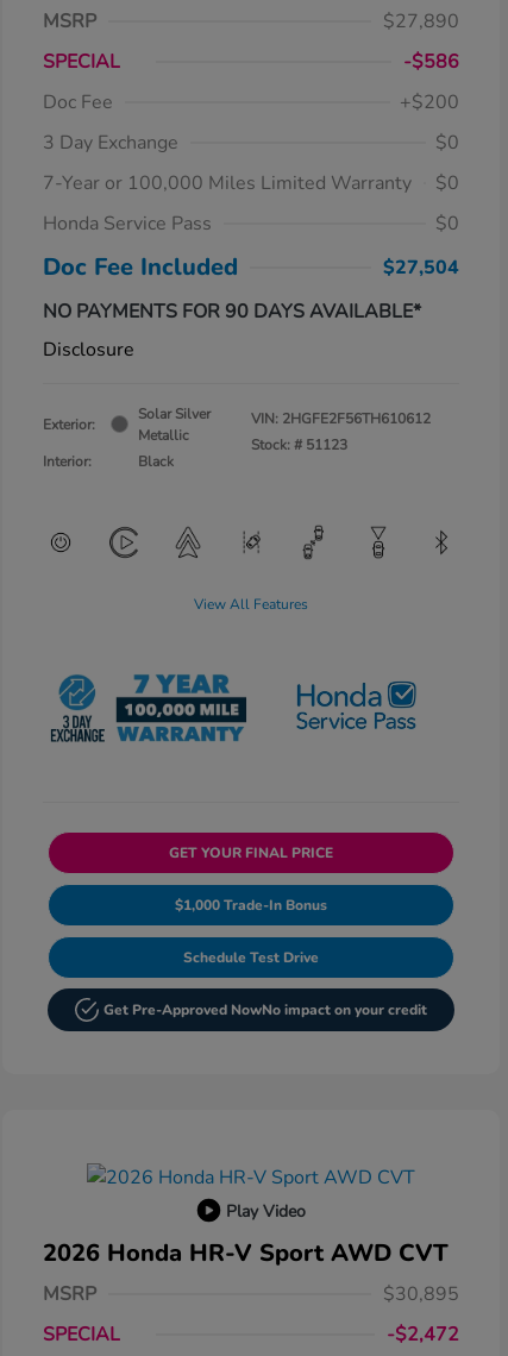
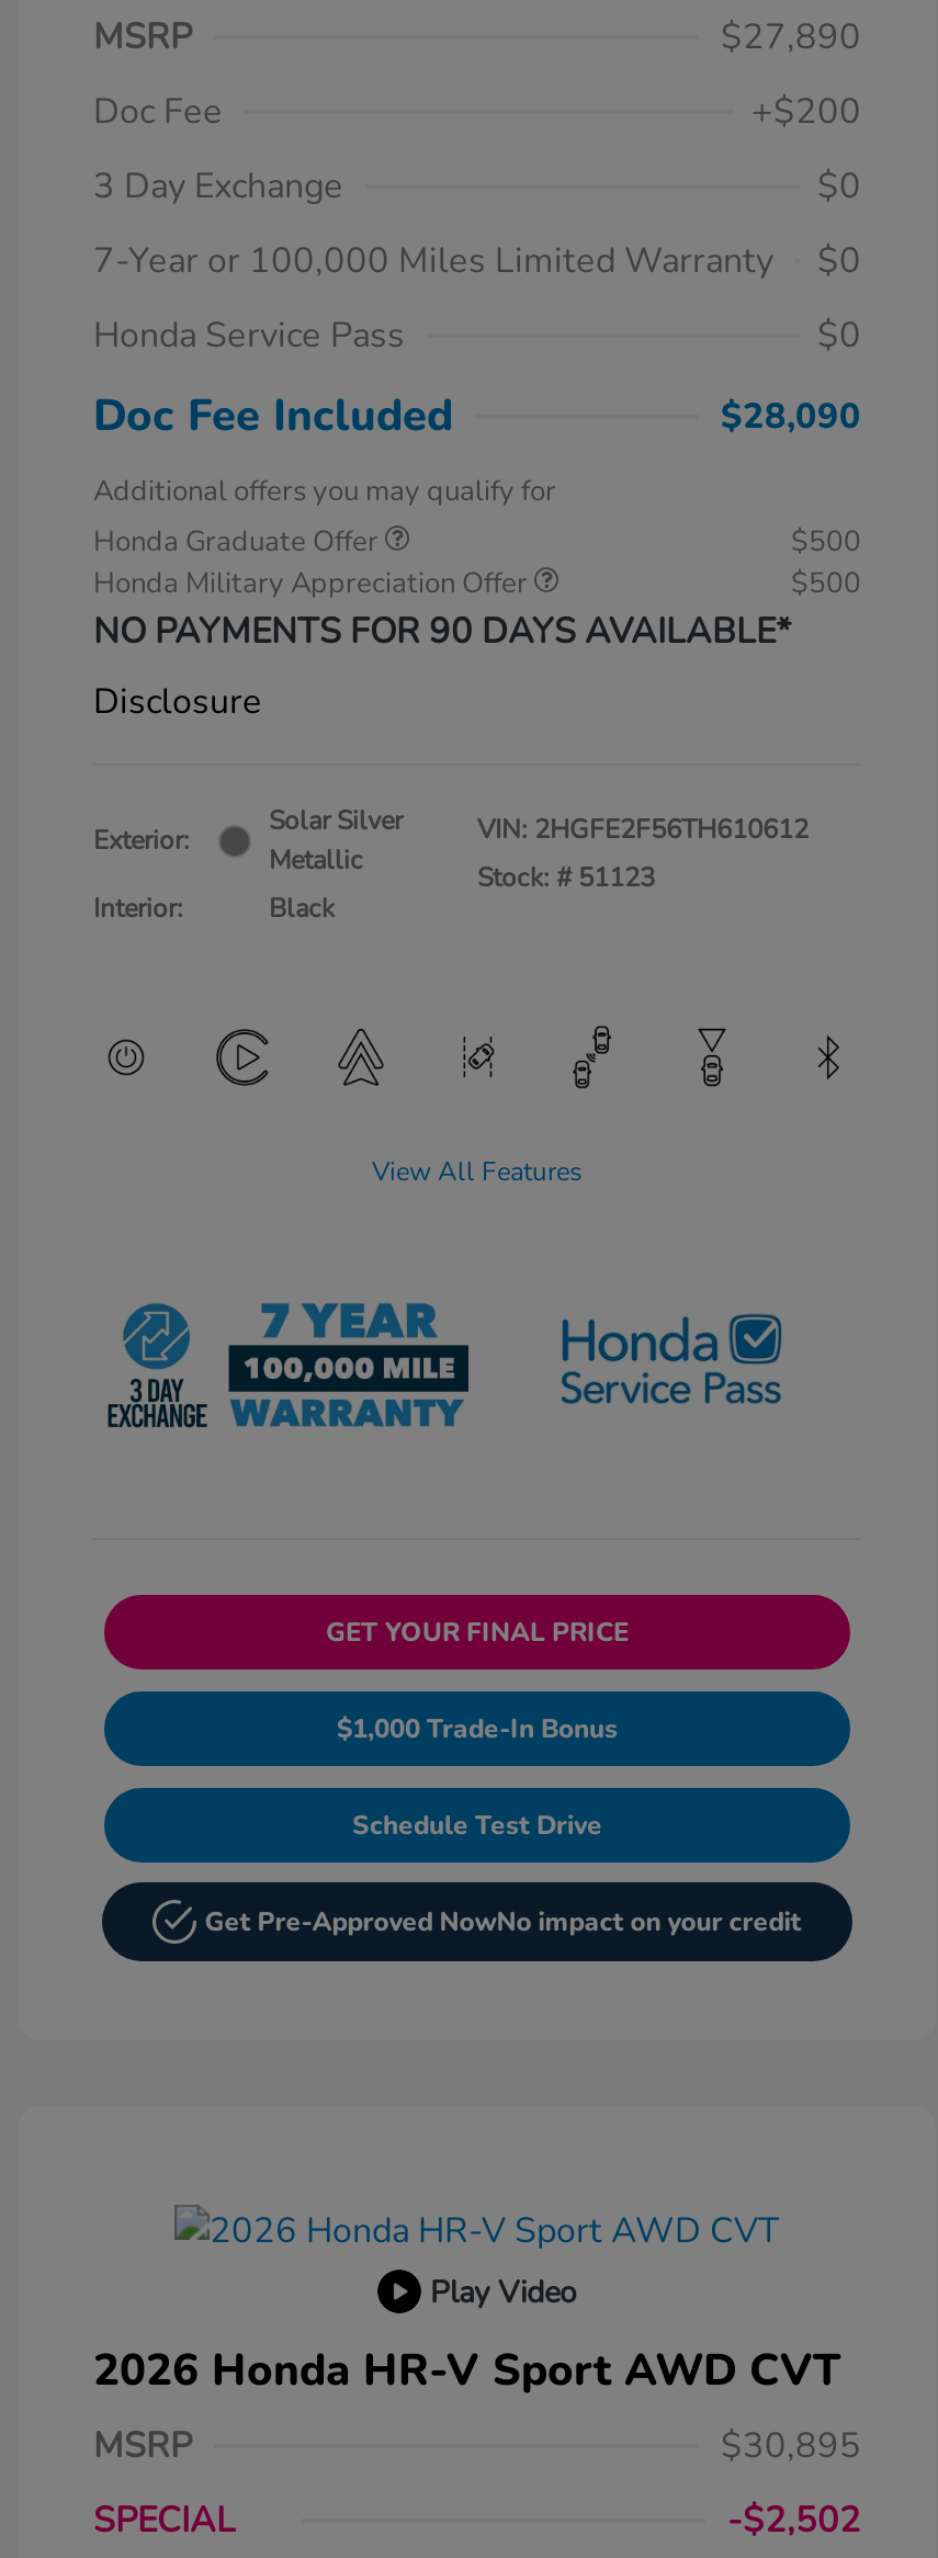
[43,48,459,74] SPECIAL | -$586 -> none
moved [43,89,459,282] -> [93,89,861,446]: Doc Fee | +$200 | 3 Day Exchange | ... | $0 | Doc Fee Included
[383,254,459,280] $27,504 -> [93,394,861,604] $28,090 | Additional offers you may qualify for | Honda Graduate Offer | $500 | Honda Military Appreciation Offer | $500
[387,1322,459,1348] -$2,472 -> [727,2497,861,2545] -$2,502

